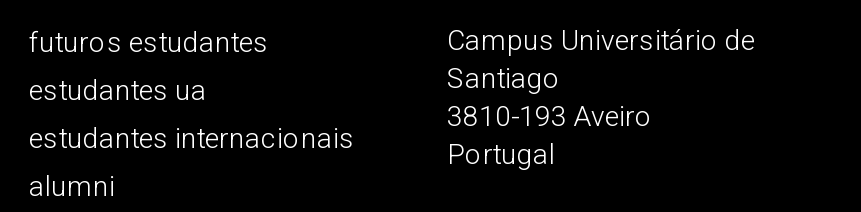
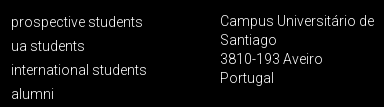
[29,26,269,58] futuros estudantes -> [11,14,143,30] prospective students
[29,74,207,106] estudantes ua -> [11,38,85,54] ua students
[29,122,355,154] estudantes internacionais -> [11,62,147,78] international students

